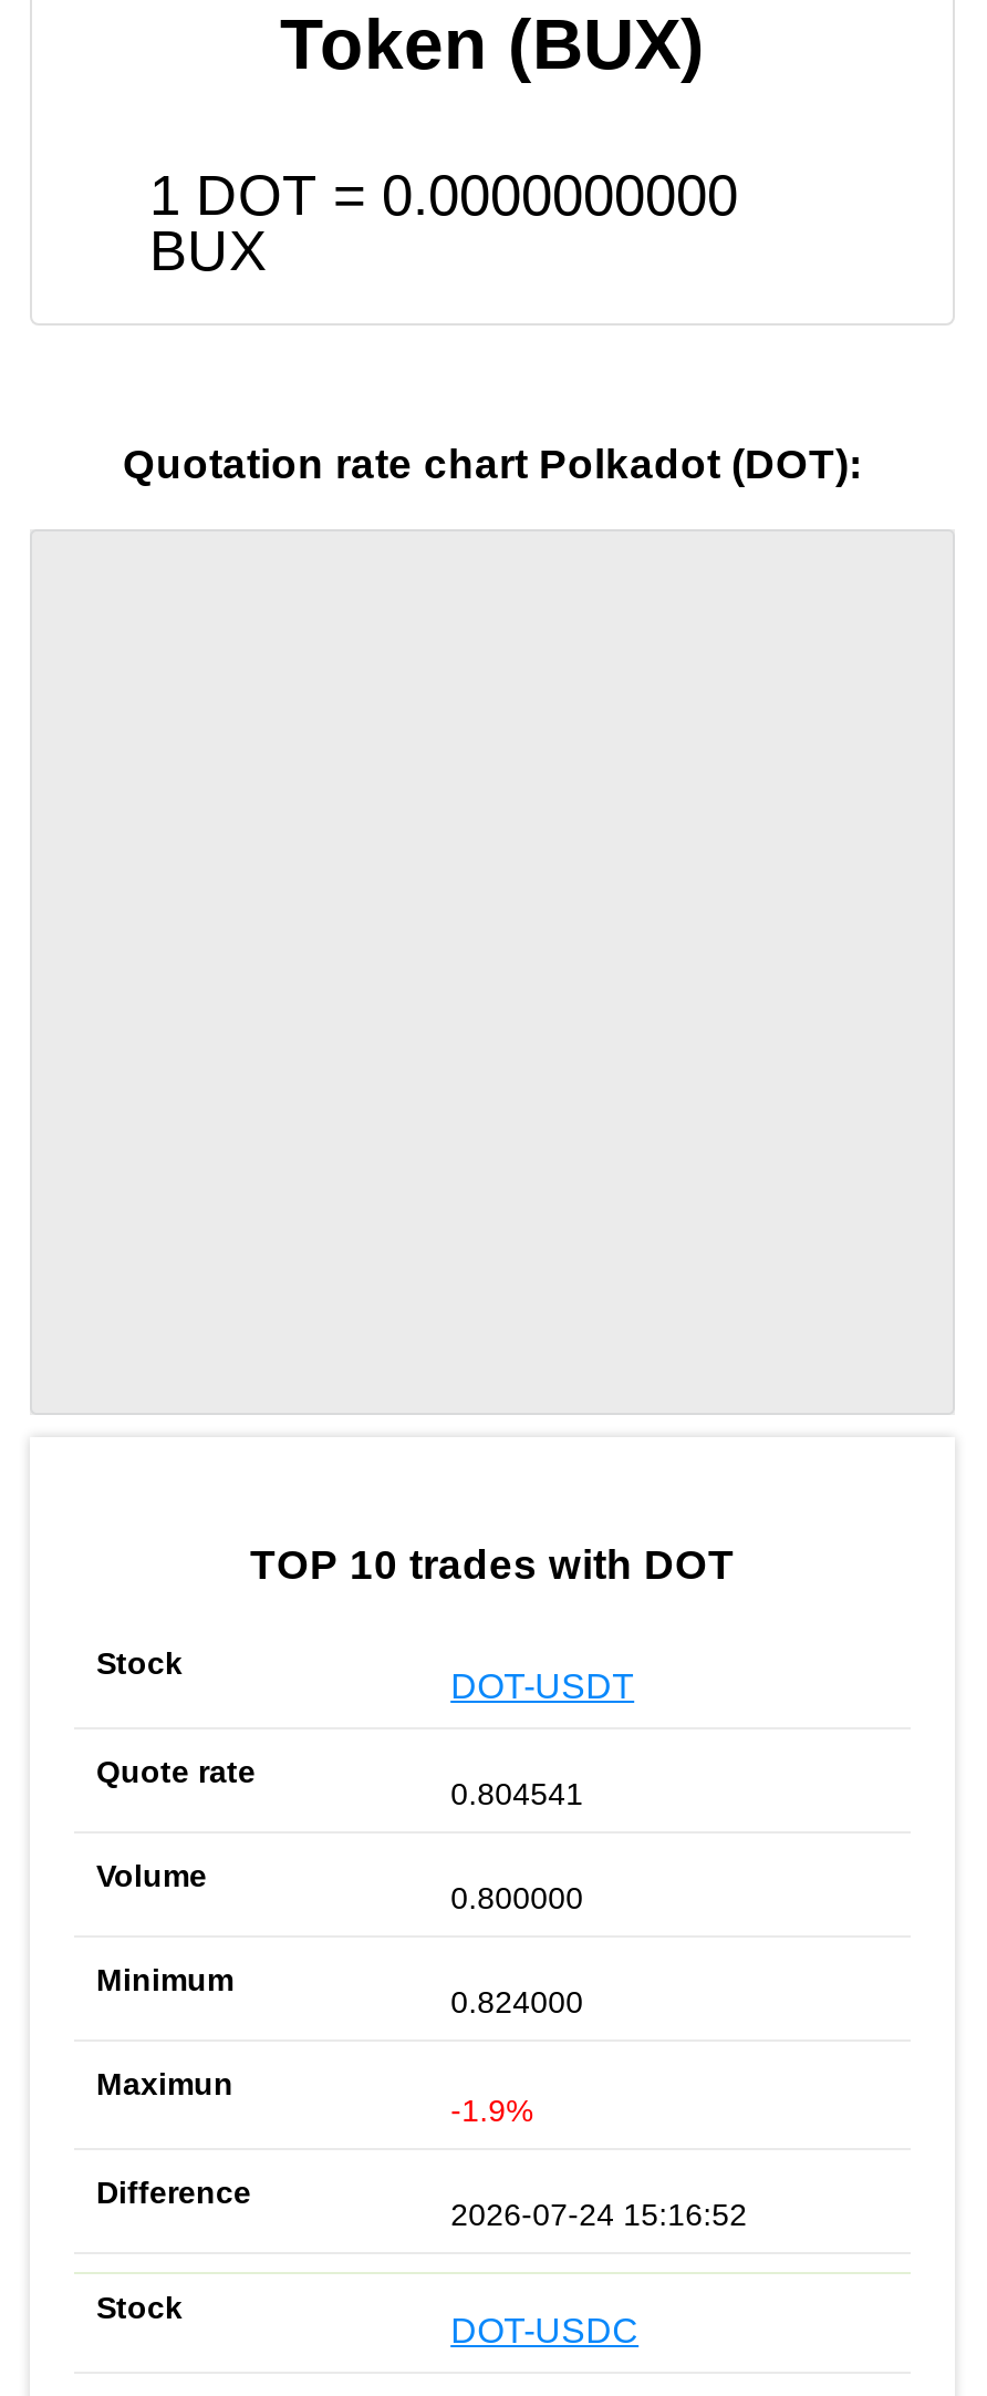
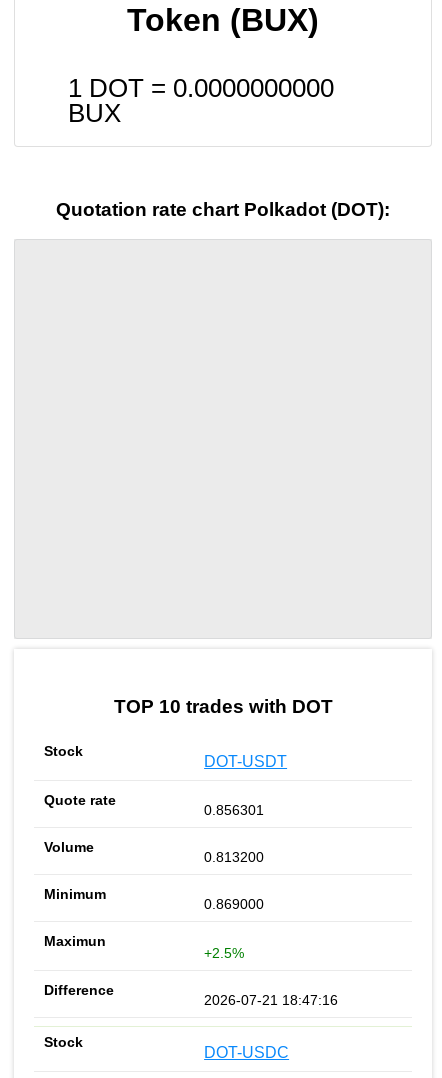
[451,1777,583,1812] 0.804541 -> [204,802,264,818] 0.856301
[451,1881,583,1916] 0.800000 -> [204,849,264,865] 0.813200
[451,1985,583,2020] 0.824000 -> [204,896,264,912] 0.869000
[451,2092,532,2127] -1.9% -> [204,945,244,961] +2.5%
[451,2196,747,2231] 2026-07-24 15:16:52 -> [204,992,338,1008] 2026-07-21 18:47:16

